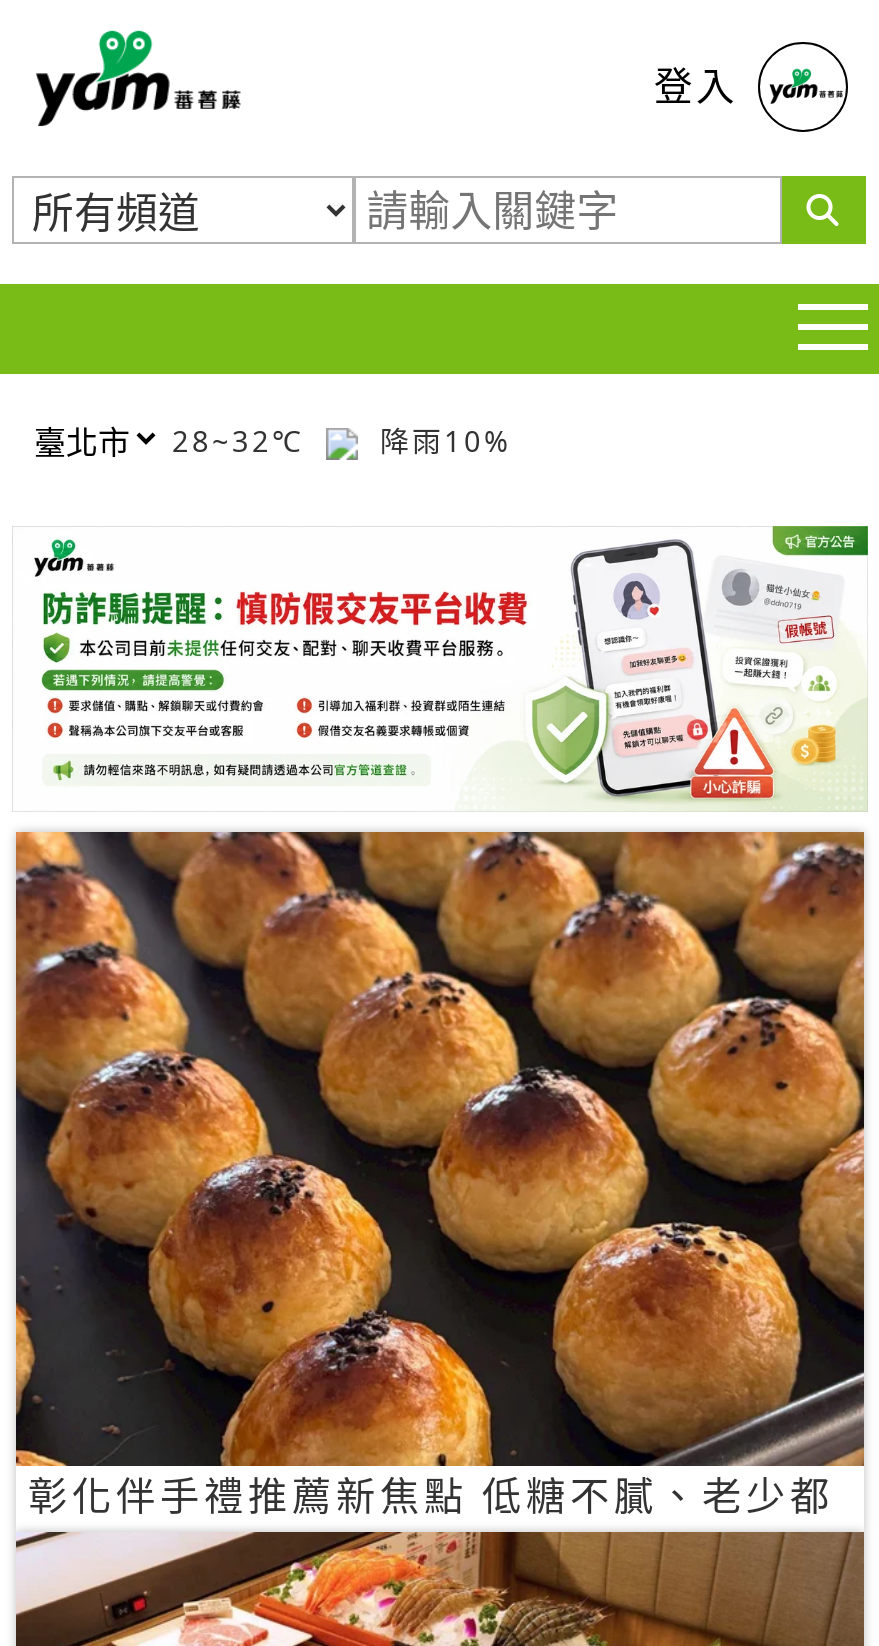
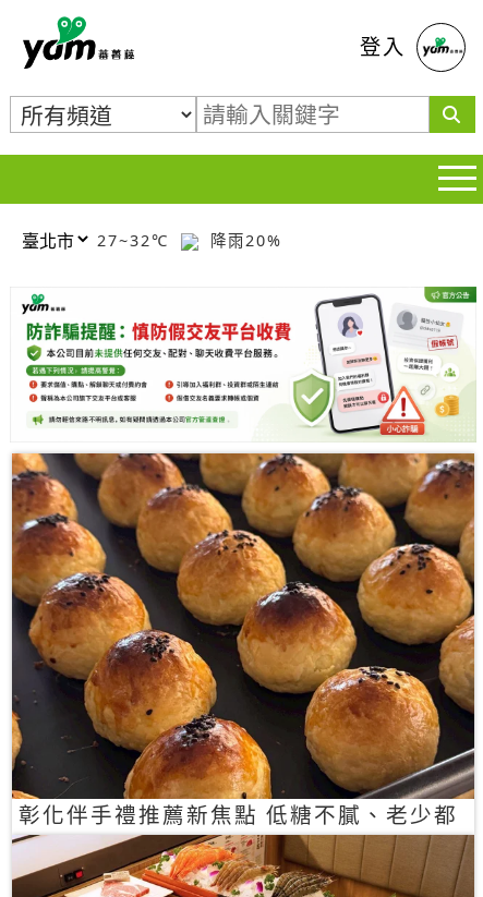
[172,421,316,459] 28~32℃ -> [97,229,176,250] 27~32℃
[368,421,512,459] 降雨10% -> [204,229,282,250] 降雨20%

